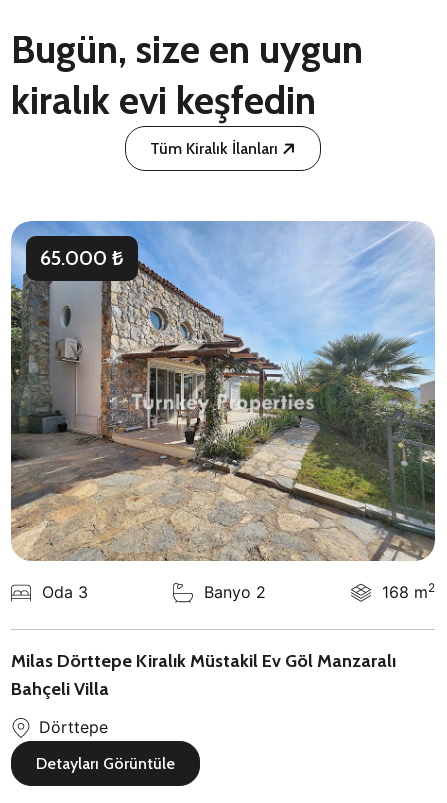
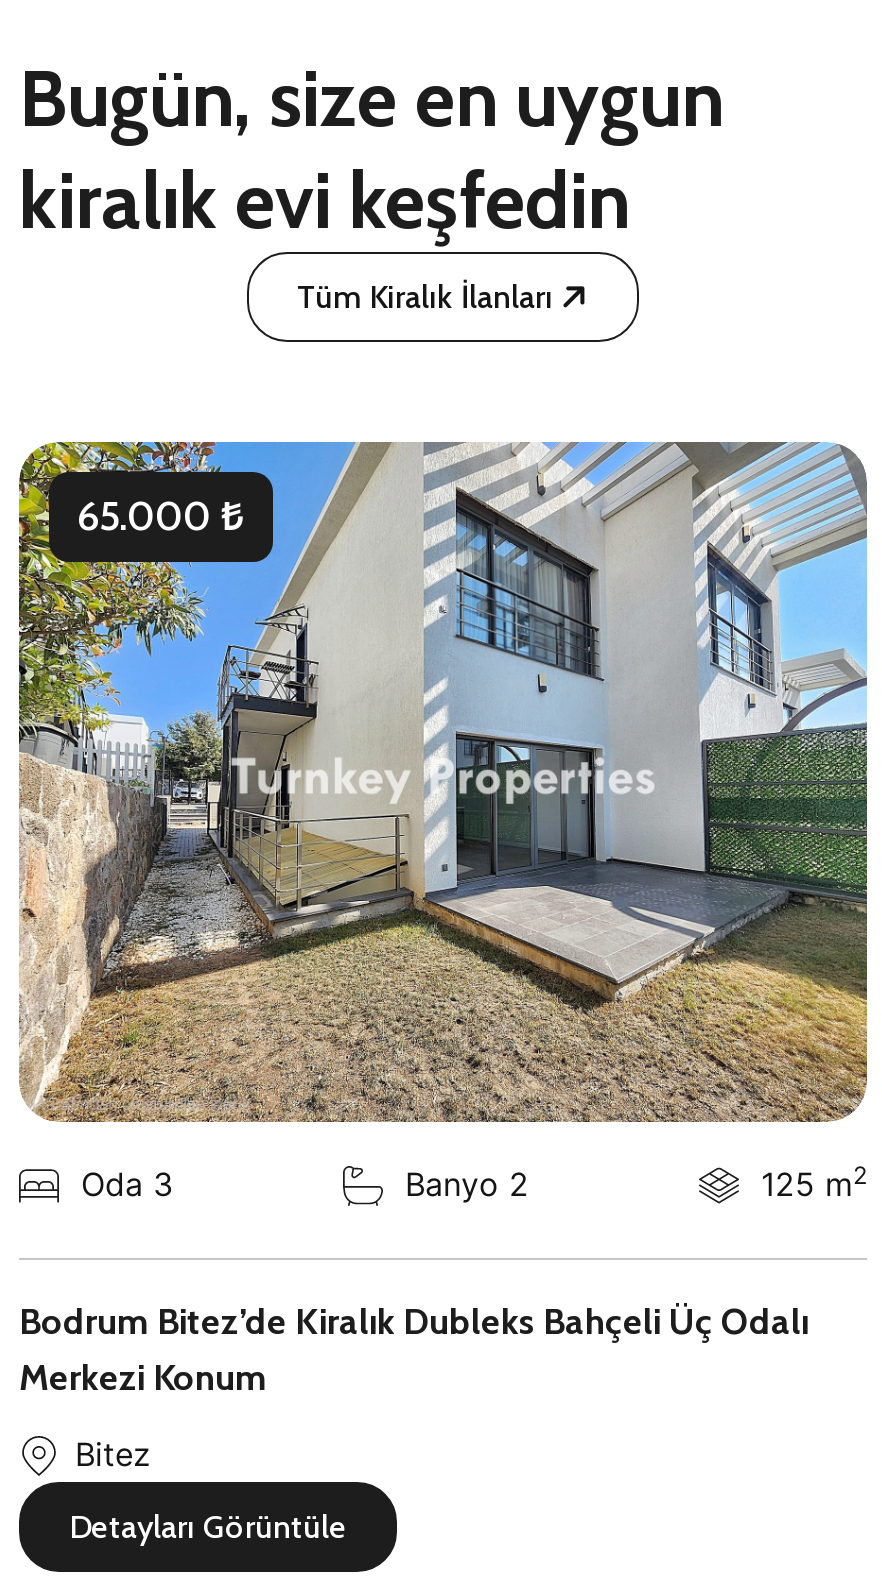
[10,220,436,602] [image] | 168 m2 -> [17,440,869,1203] [image] | 125 m2
[11,650,396,700] Milas Dörttepe Kiralık Müstakil Ev Göl Manzaralı | Bahçeli Villa -> [19,1299,809,1399] Bodrum Bitez’de Kiralık Dubleks Bahçeli Üç Odalı | Merkezi Konum
[39,717,108,737] Dörttepe -> [75,1433,151,1473] Bitez

